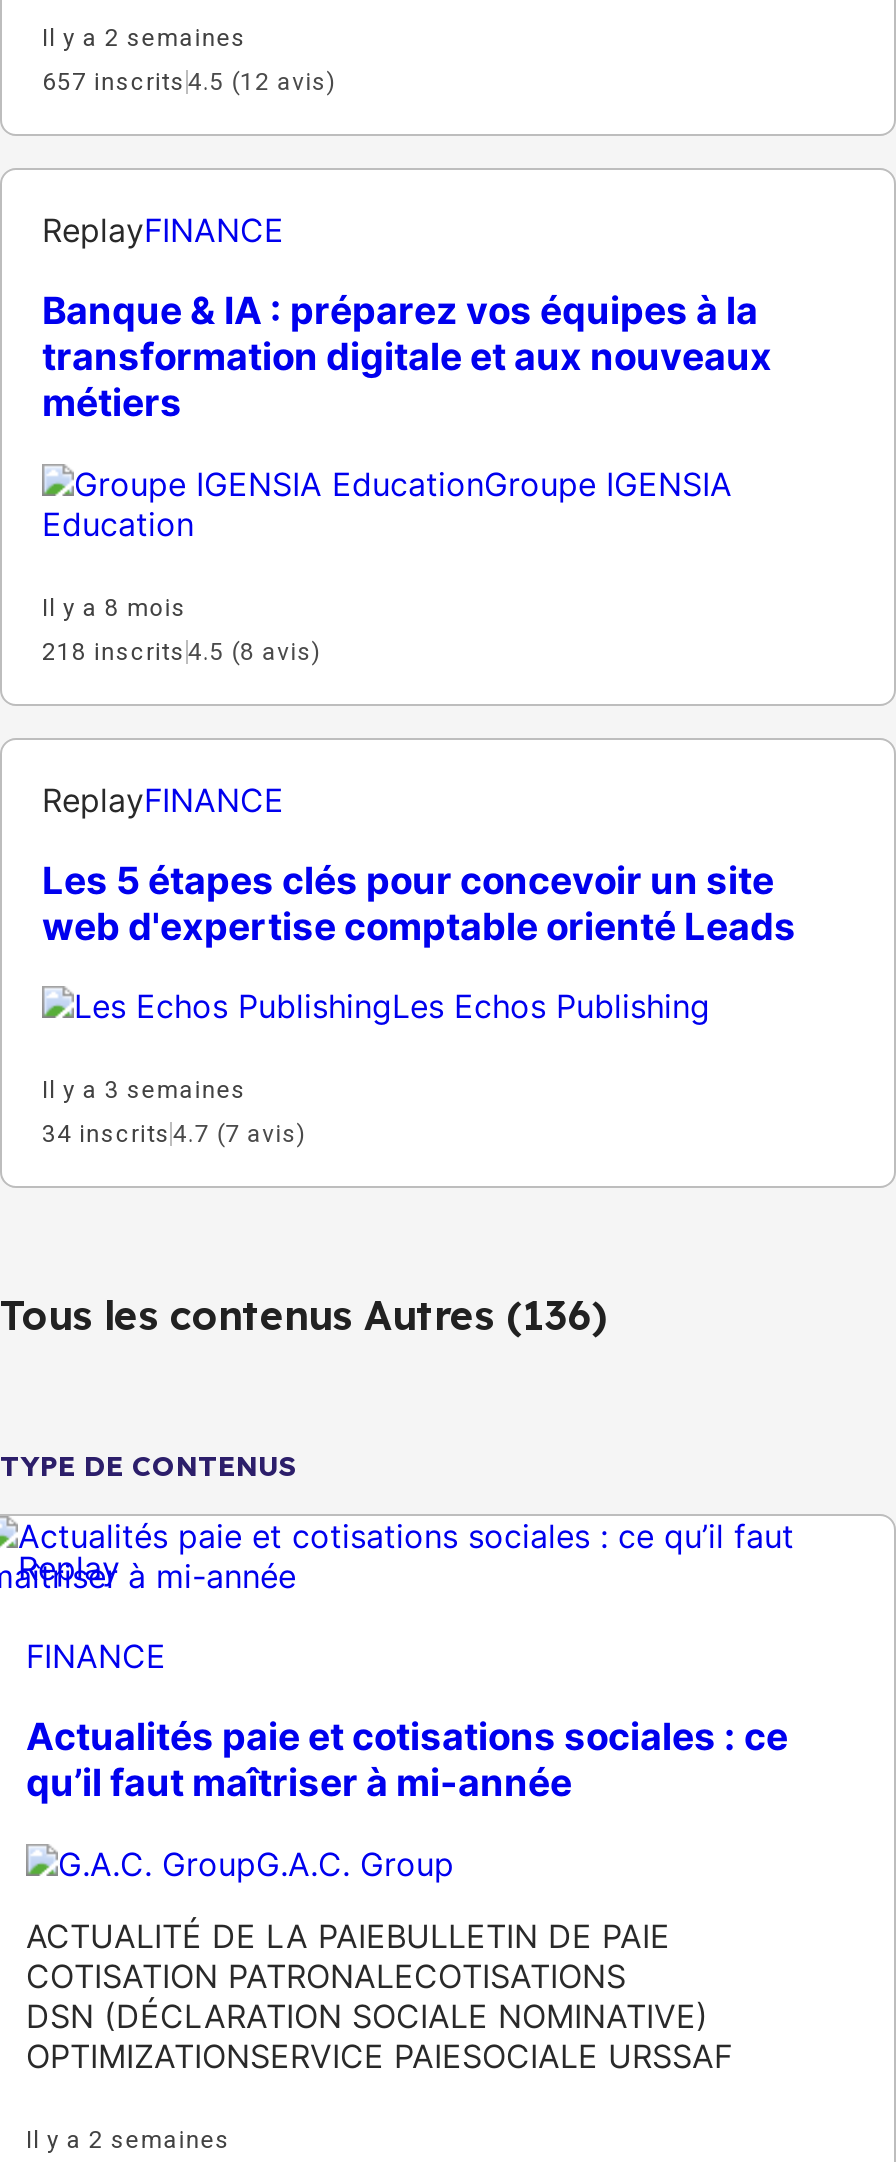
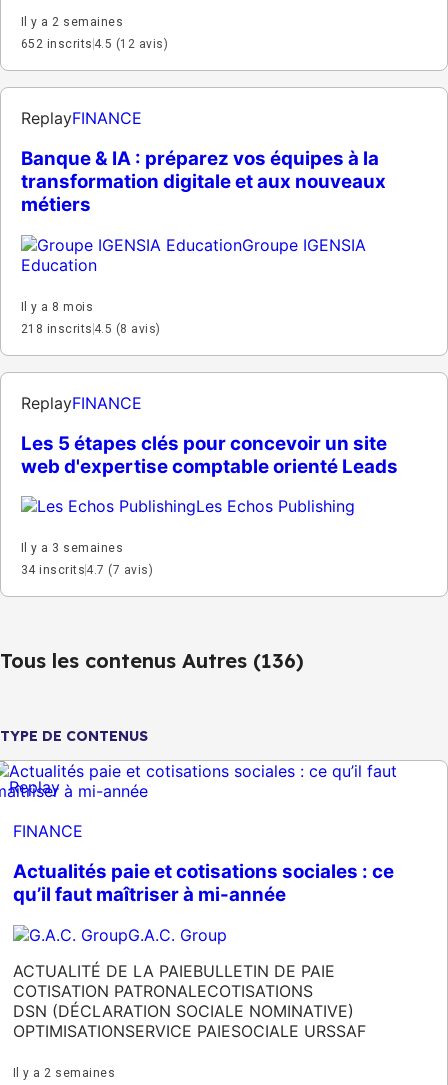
[42,69,336,97] 657 inscrits 4.5 (12 avis) -> [21,37,168,51] 652 inscrits 4.5 (12 avis)
[26,2036,732,2076] OPTIMIZATIONSERVICE PAIESOCIALE URSSAF -> [13,1021,366,1041] OPTIMISATIONSERVICE PAIESOCIALE URSSAF

